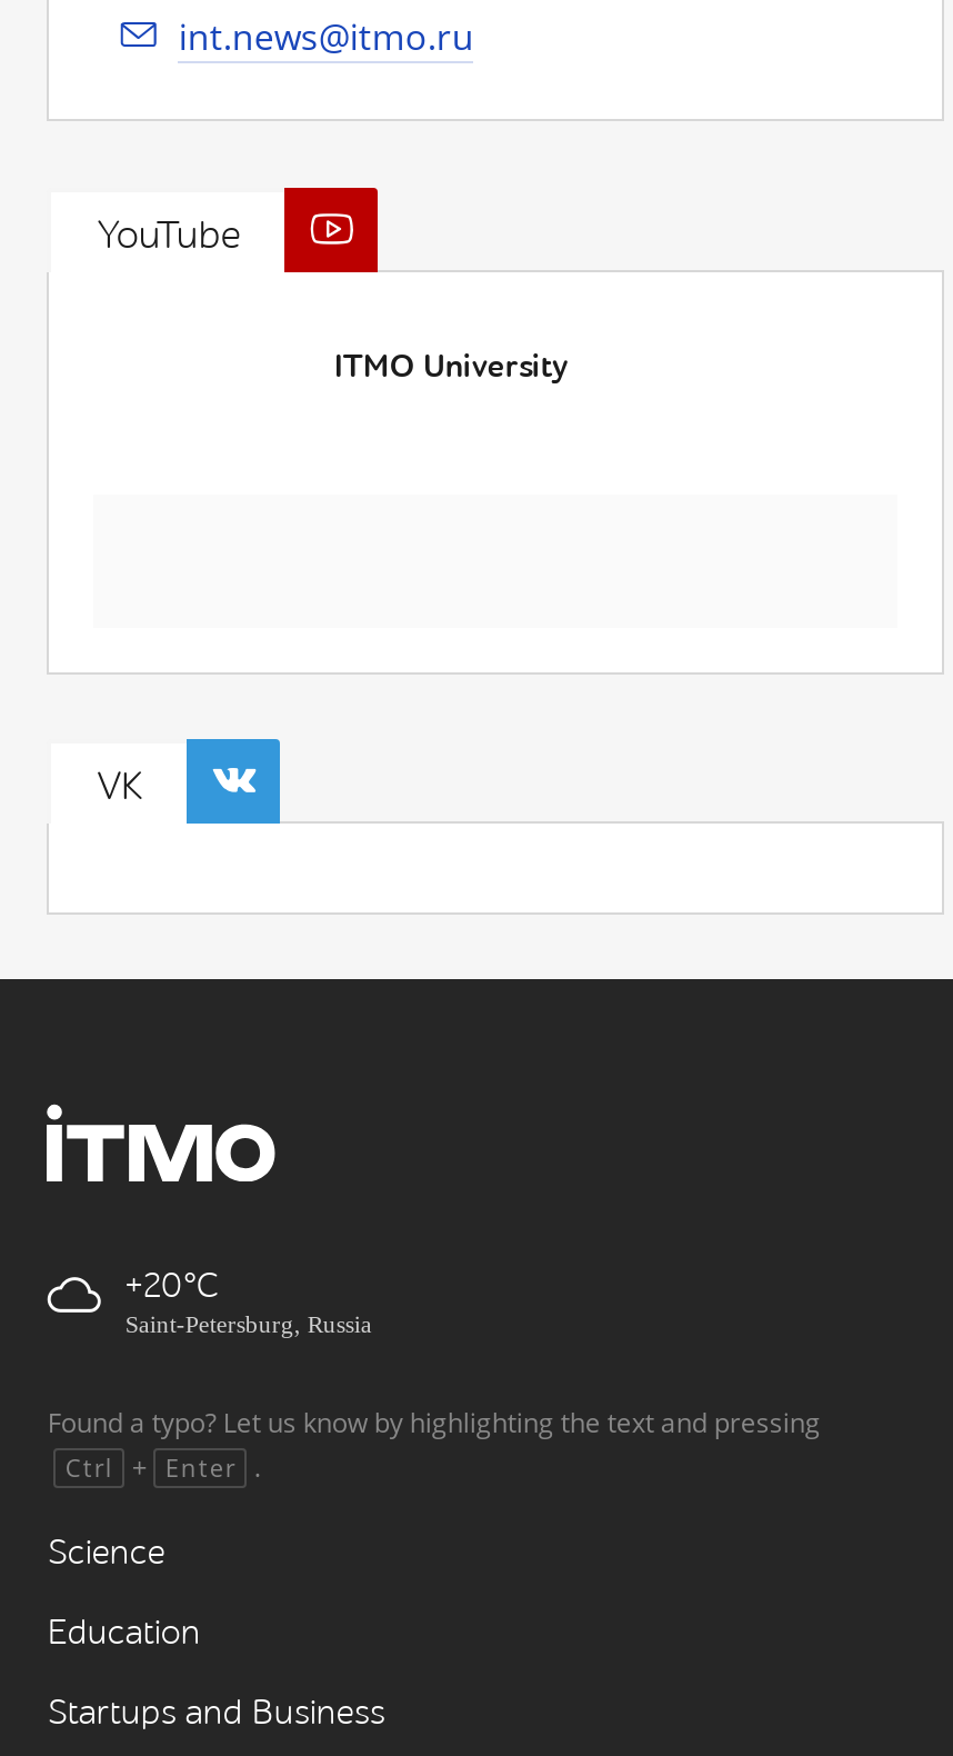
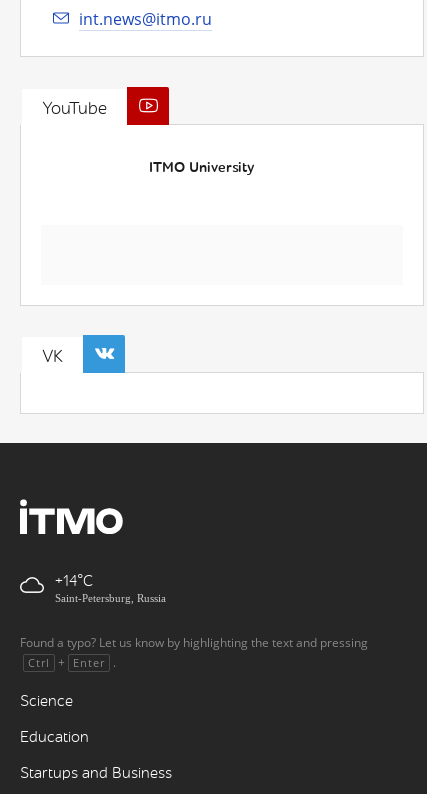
[125,1265,183,1307] +20 -> [55,572,77,591] +14

